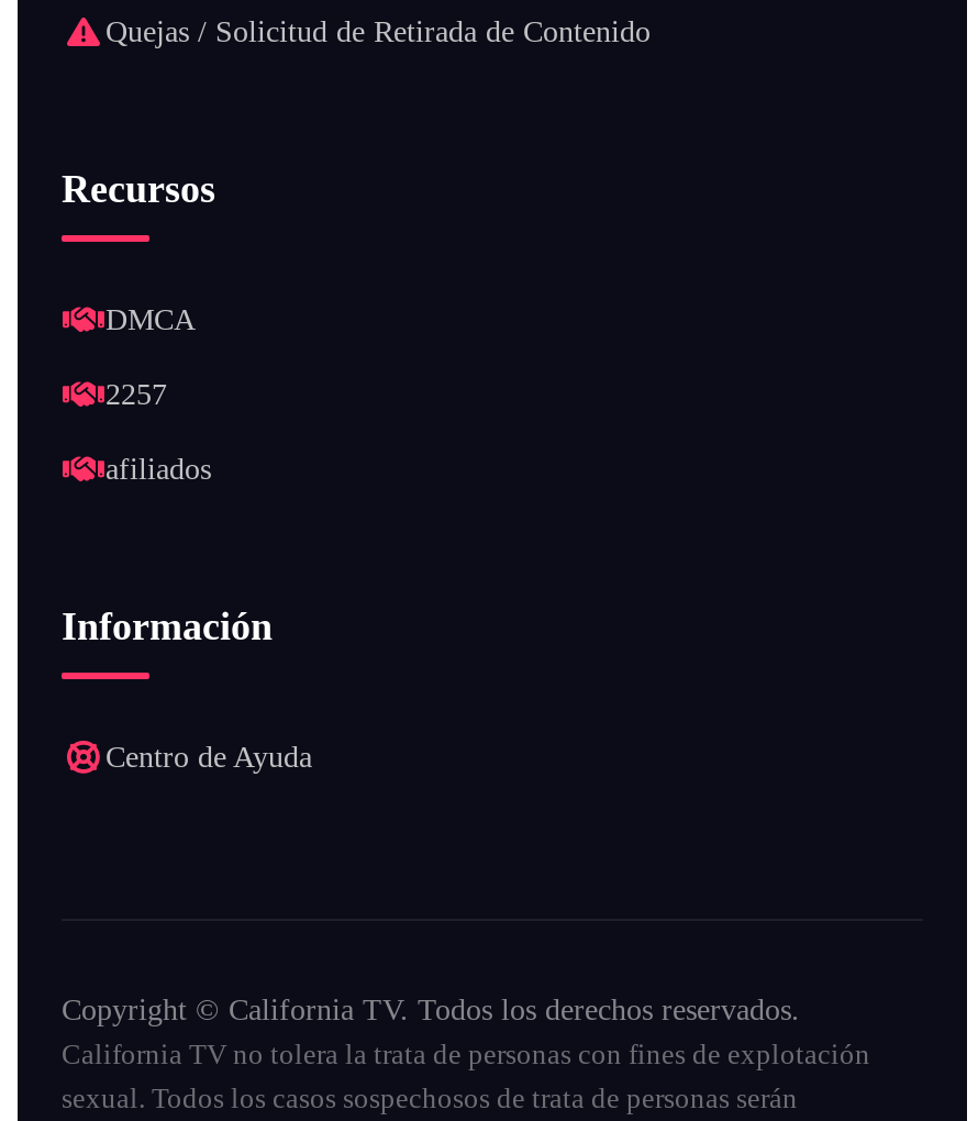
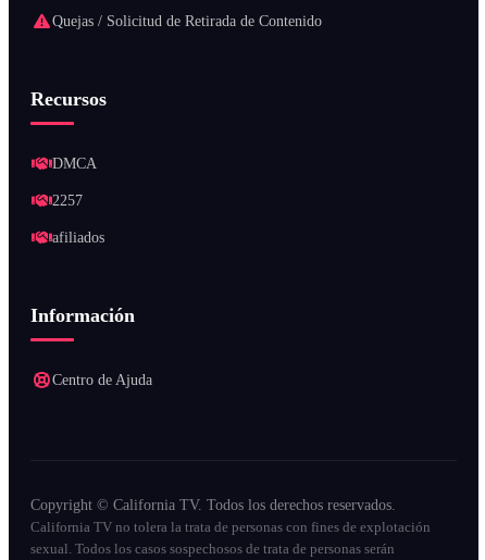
[105,741,312,774] Centro de Ayuda -> [52,372,152,388] Centro de Ajuda

